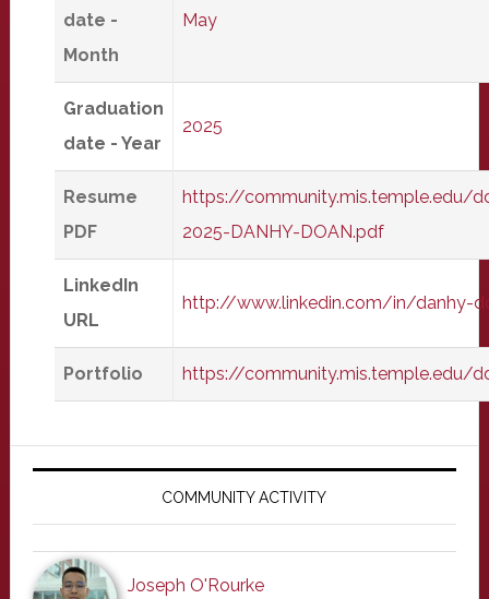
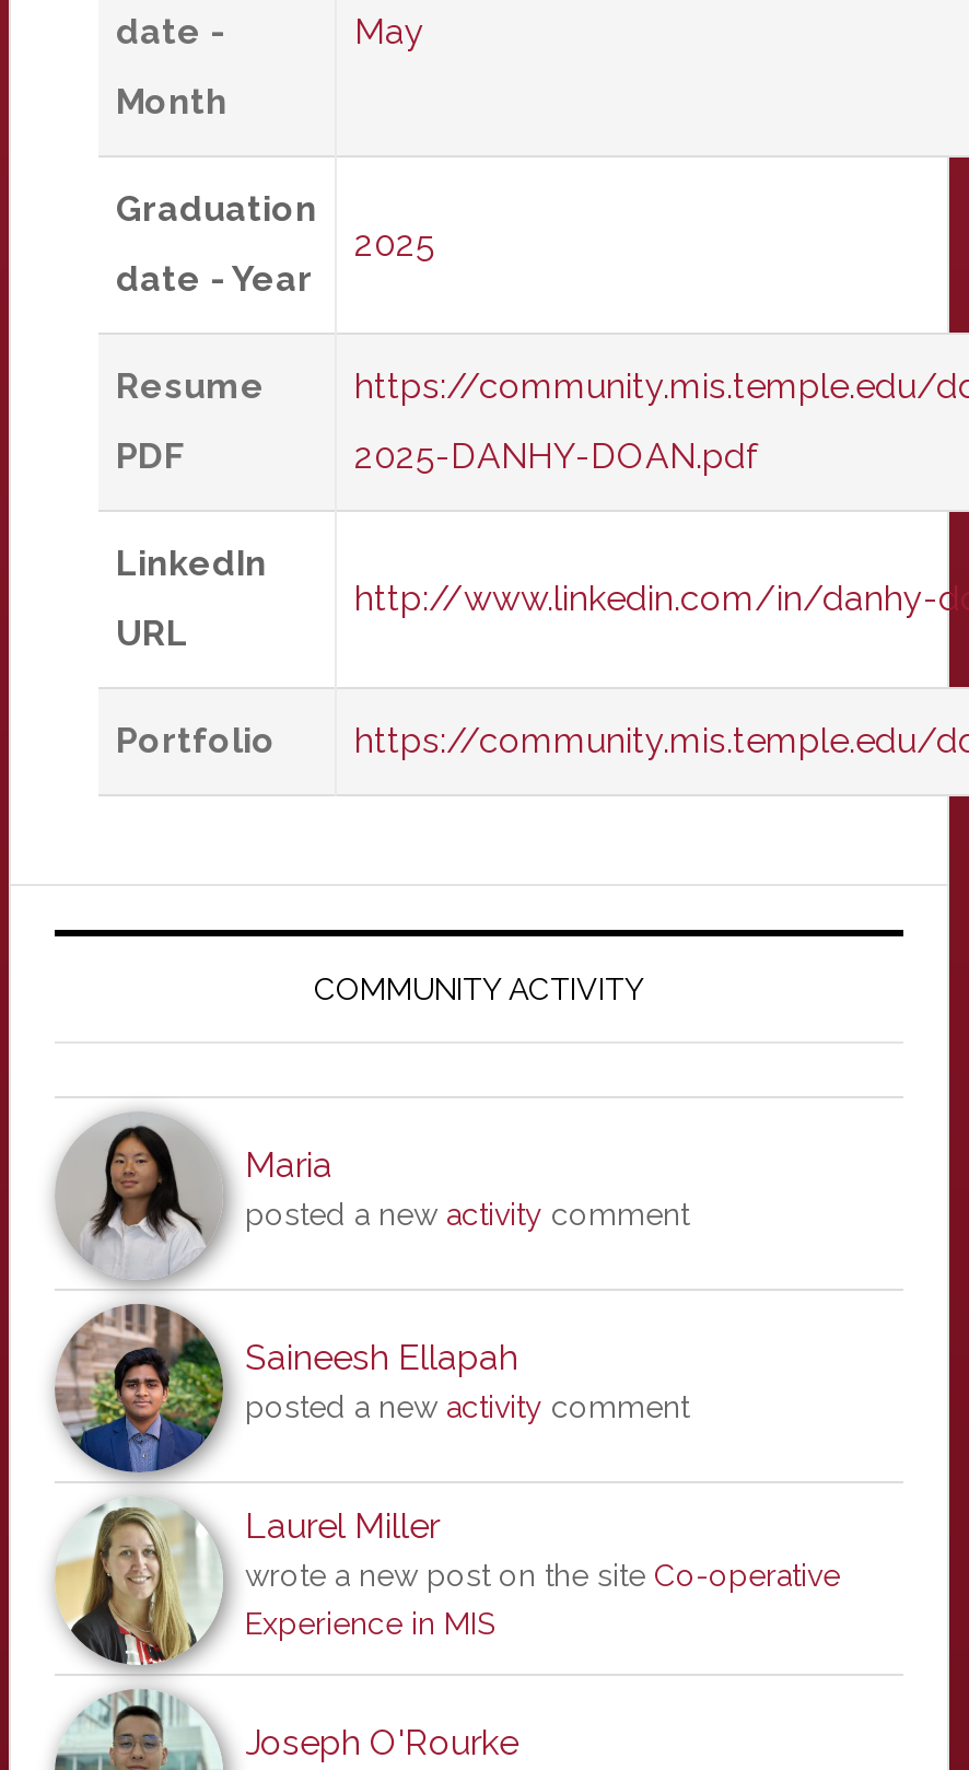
none -> [55,1116,689,1676] [image] | Maria | posted a new activity comment
none -> [245,1337,840,1641] Saineesh Ellapah | posted a new activity comment | Laurel Miller | wrote a new post on the site Co-operative | Experience in MIS

